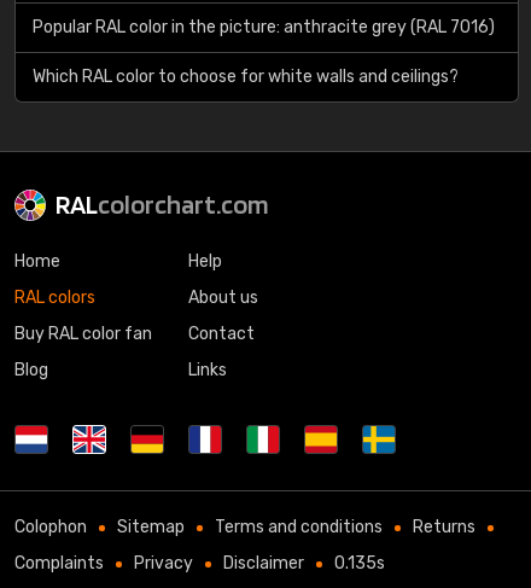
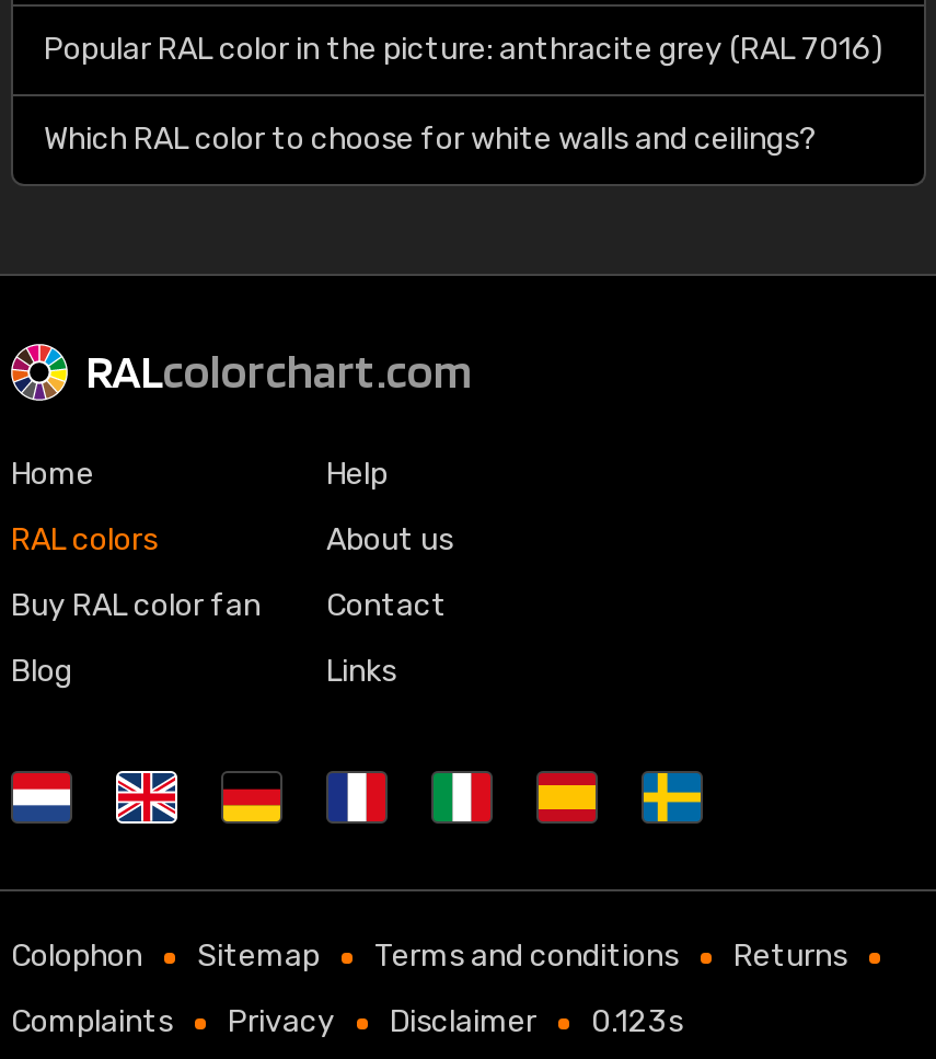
[14,553,385,574] Complaints Privacy Disclaimer 0.135s -> [11,1003,683,1040] Complaints Privacy Disclaimer 0.123s

